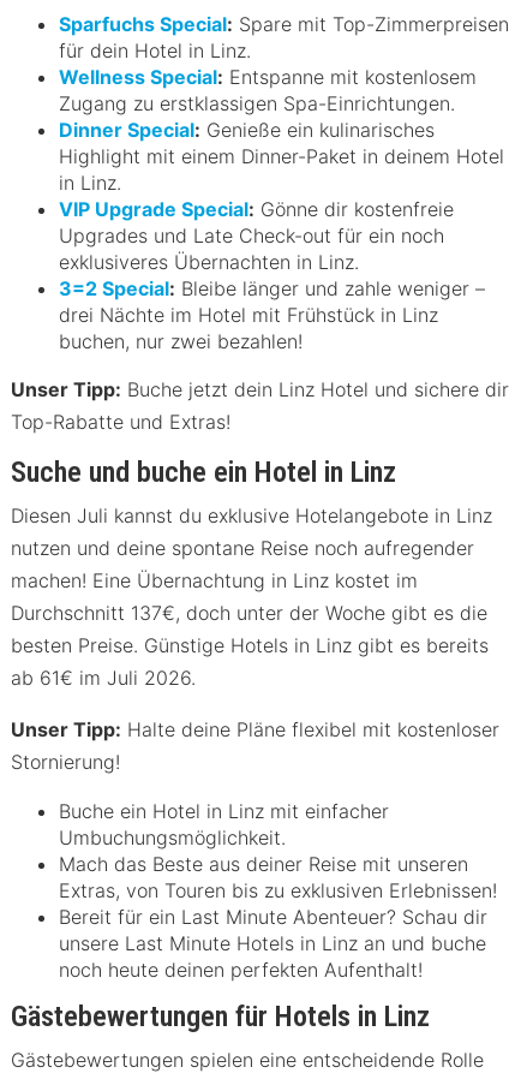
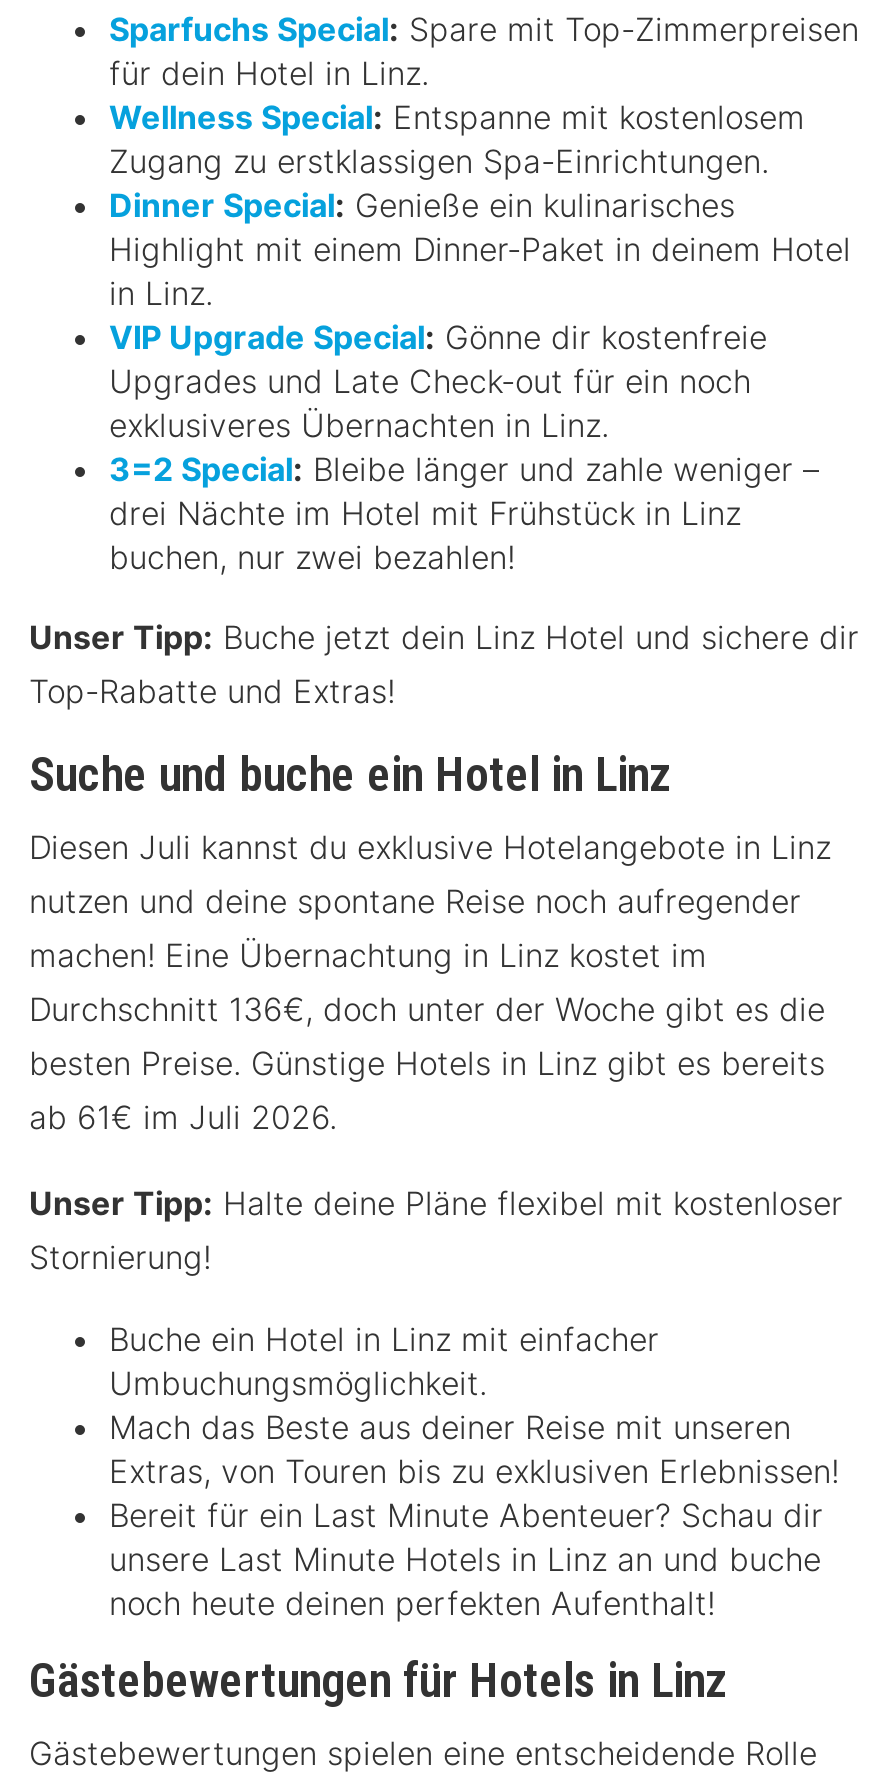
[11,601,487,625] Durchschnitt 137€, doch unter der Woche gibt es die -> [29,989,825,1029] Durchschnitt 136€, doch unter der Woche gibt es die

